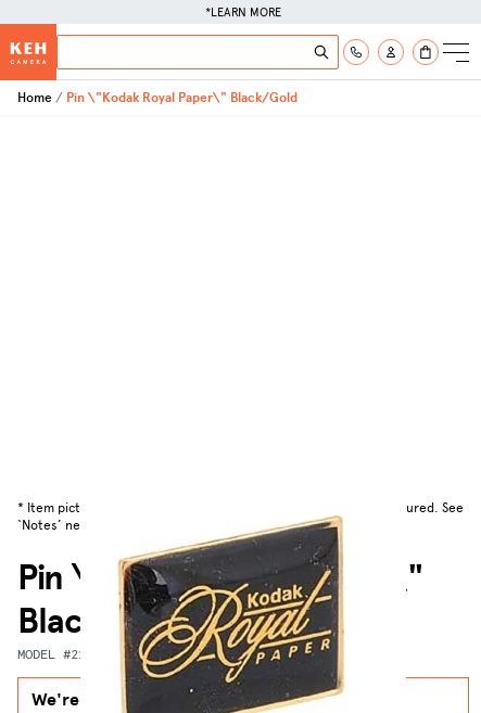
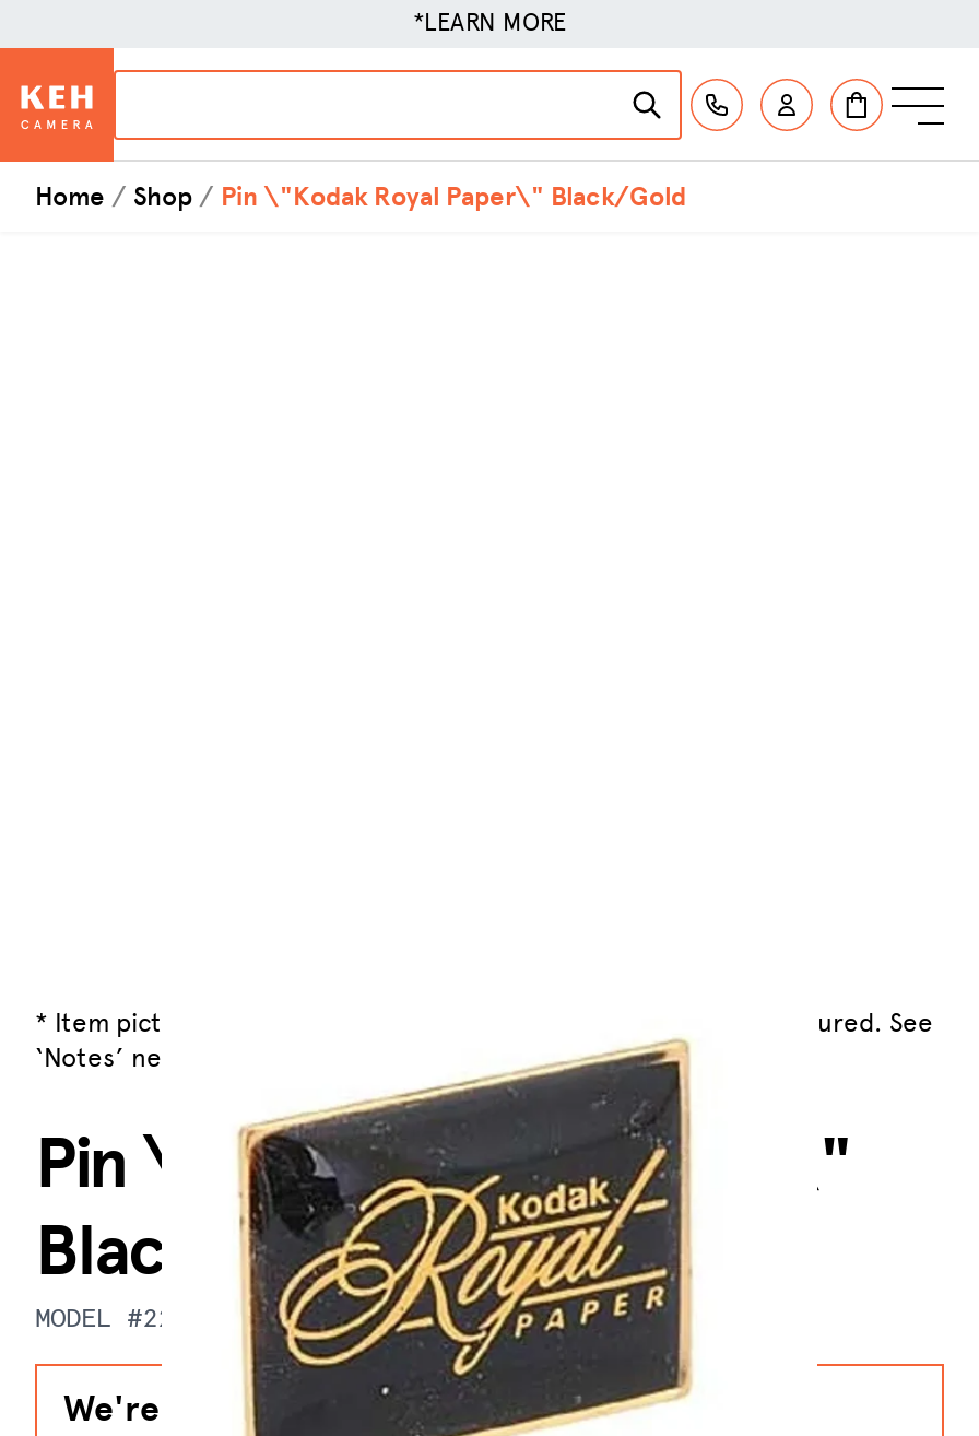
none -> [133,181,192,212] Shop

